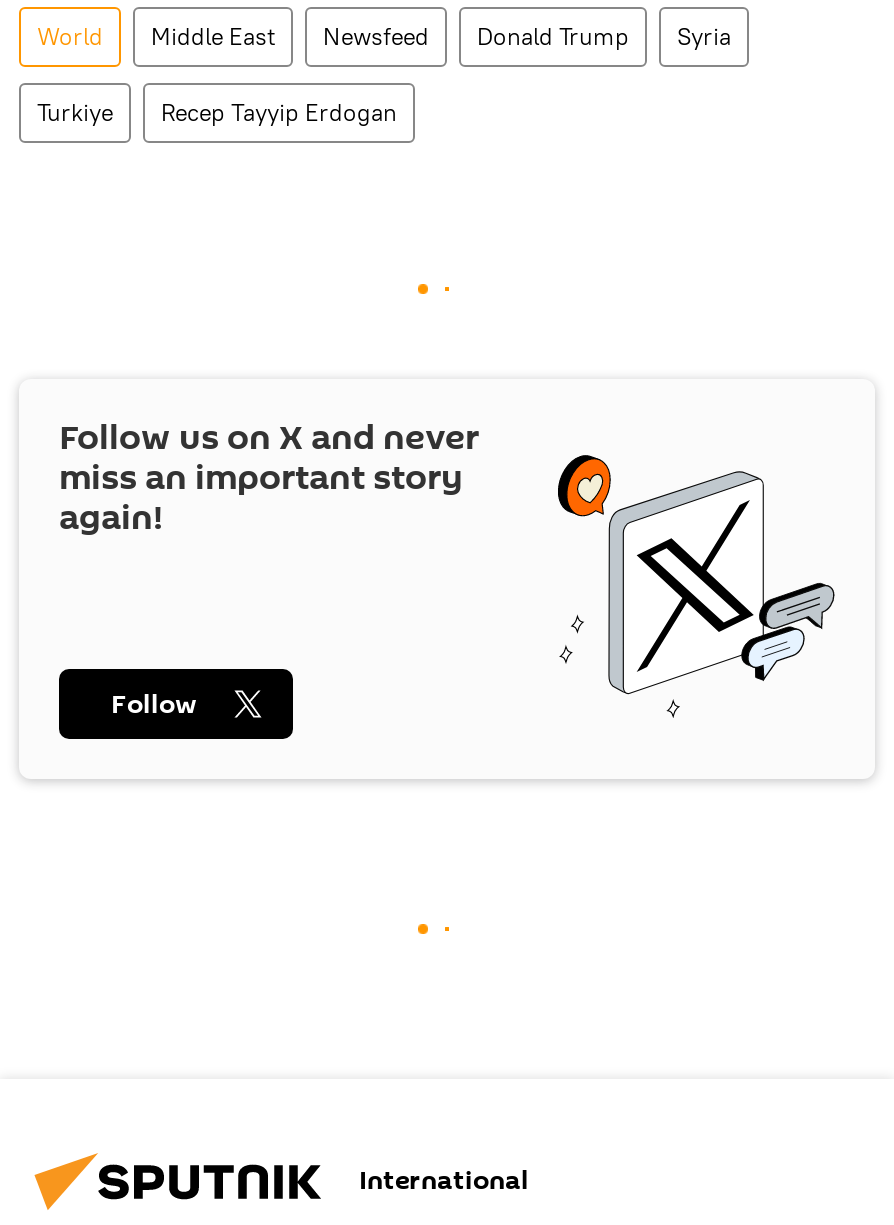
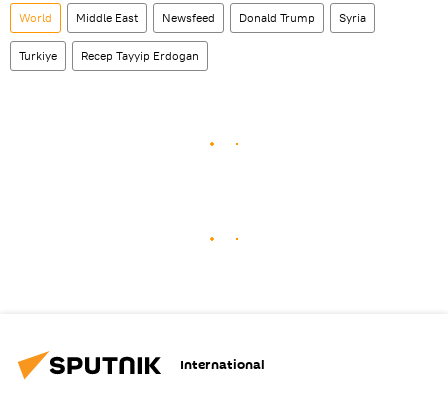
[59,413,837,719] [image] | Follow us on X and never | miss an important story | again! -> none
[111,685,197,723] Follow -> none

